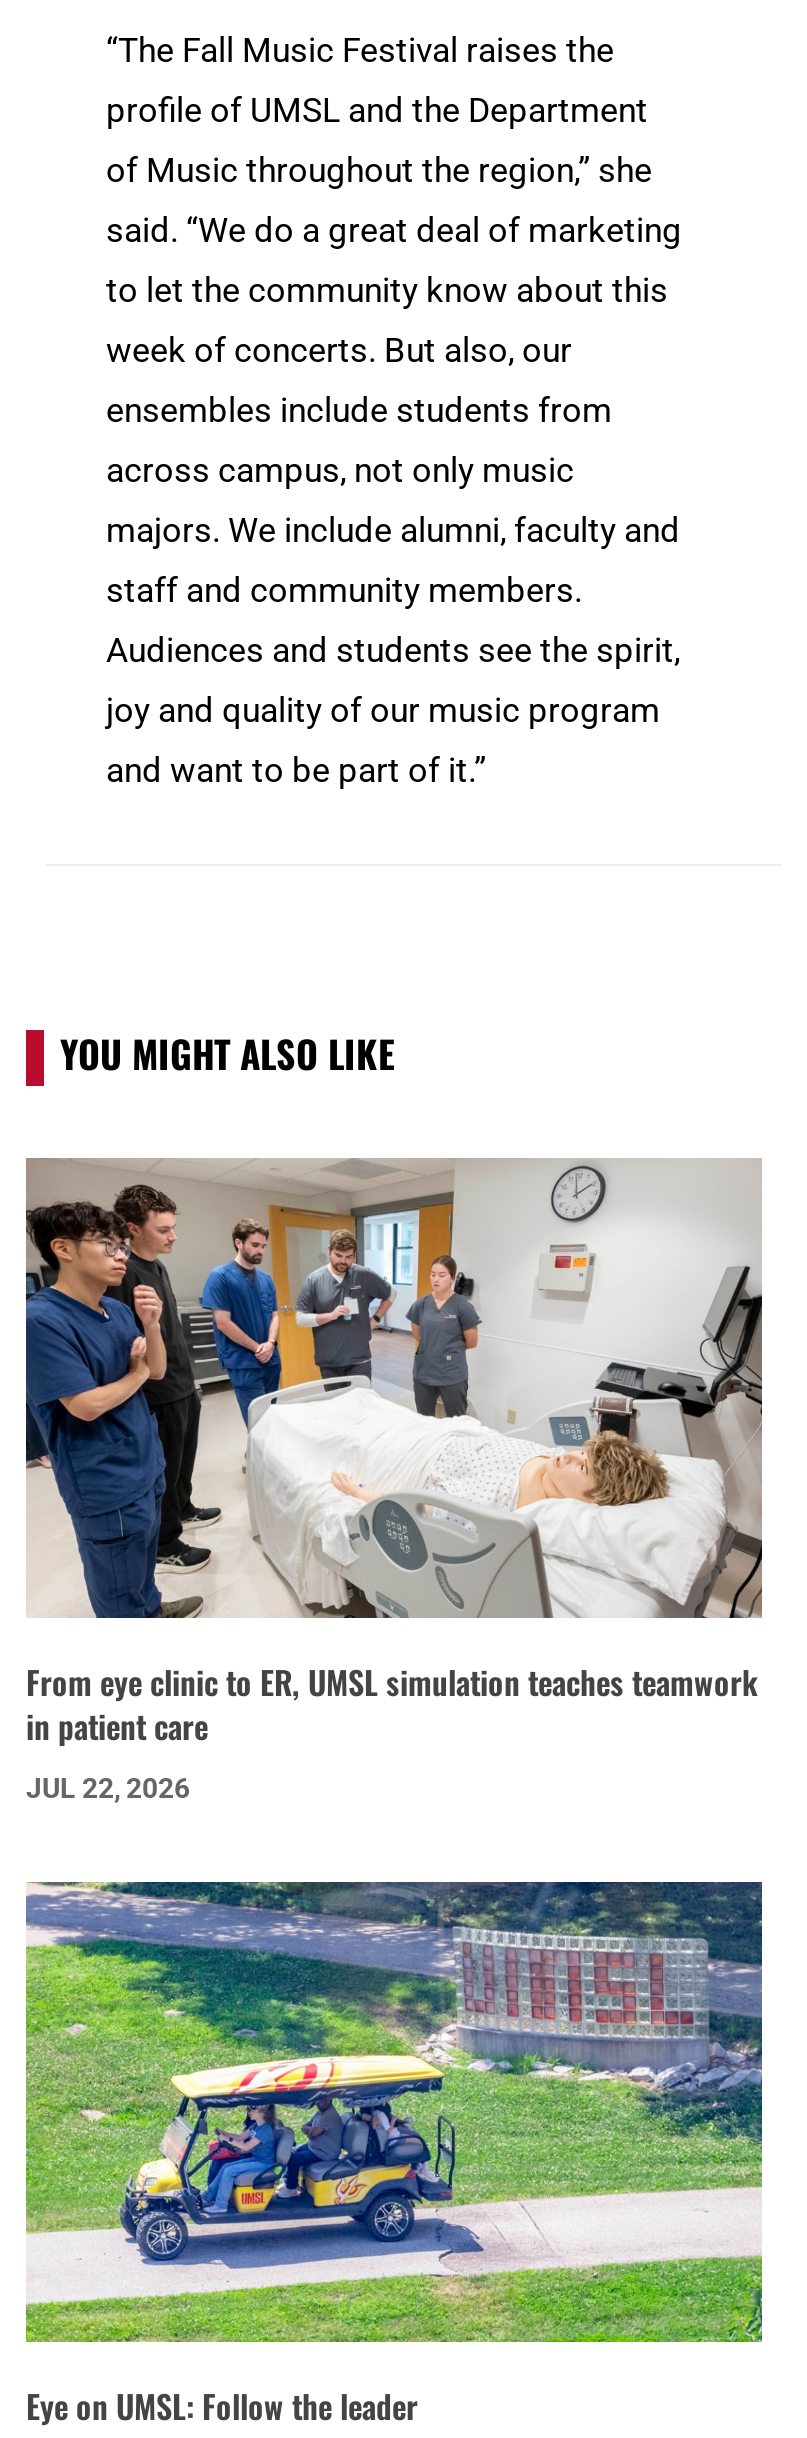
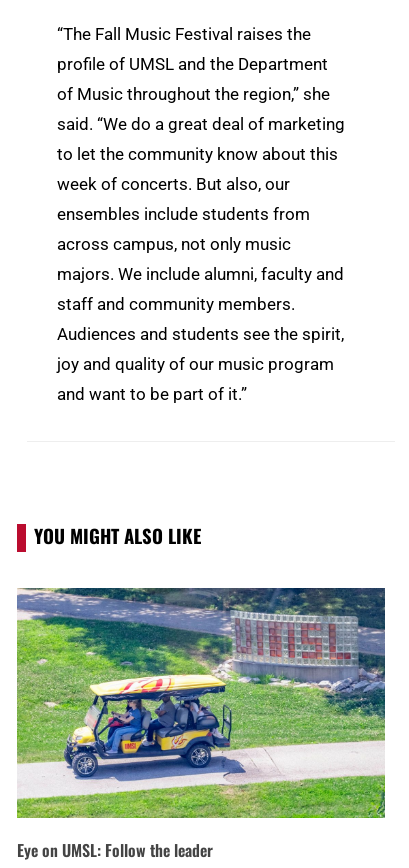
[24,1158,764,1803] [image] | From eye clinic to ER, UMSL simulation teaches teamwork | in patient care | JUL 22, 2026 -> none

